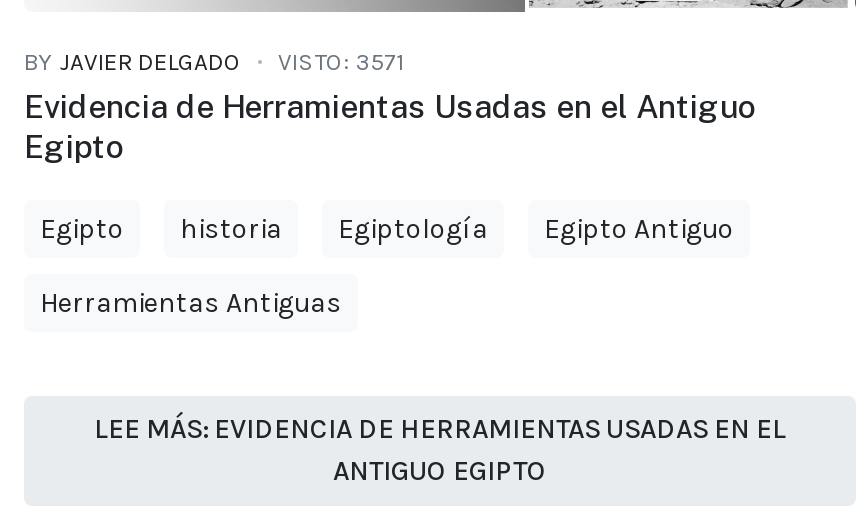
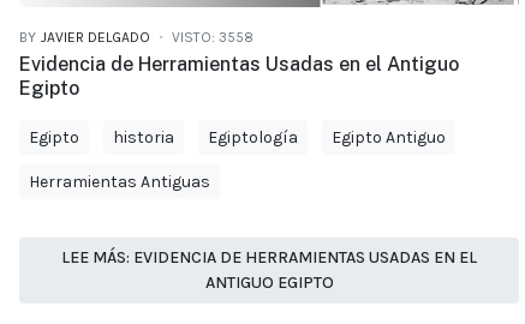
[24,48,404,76] BY JAVIER DELGADO VISTO: 3571 -> [19,29,253,46] BY JAVIER DELGADO VISTO: 3558

